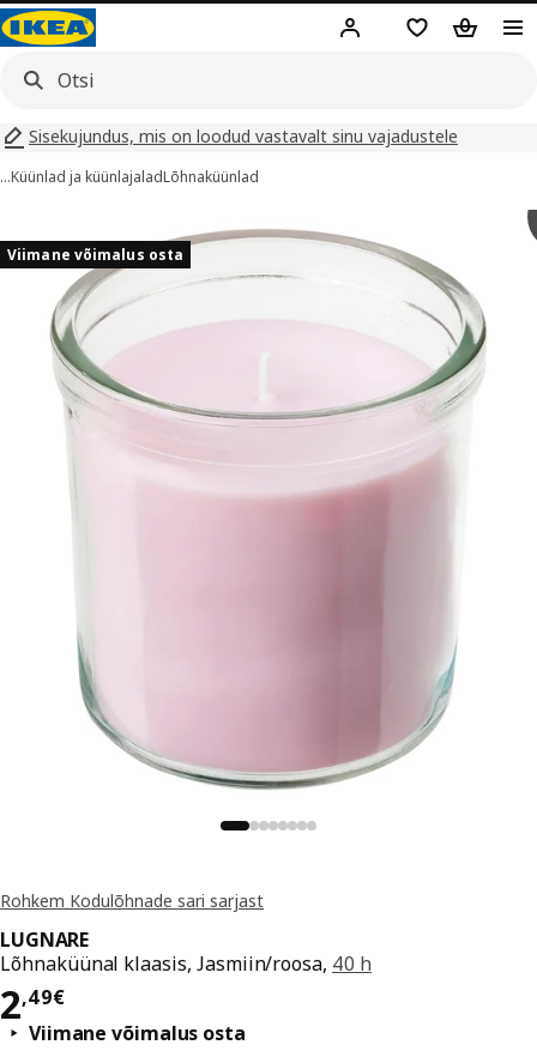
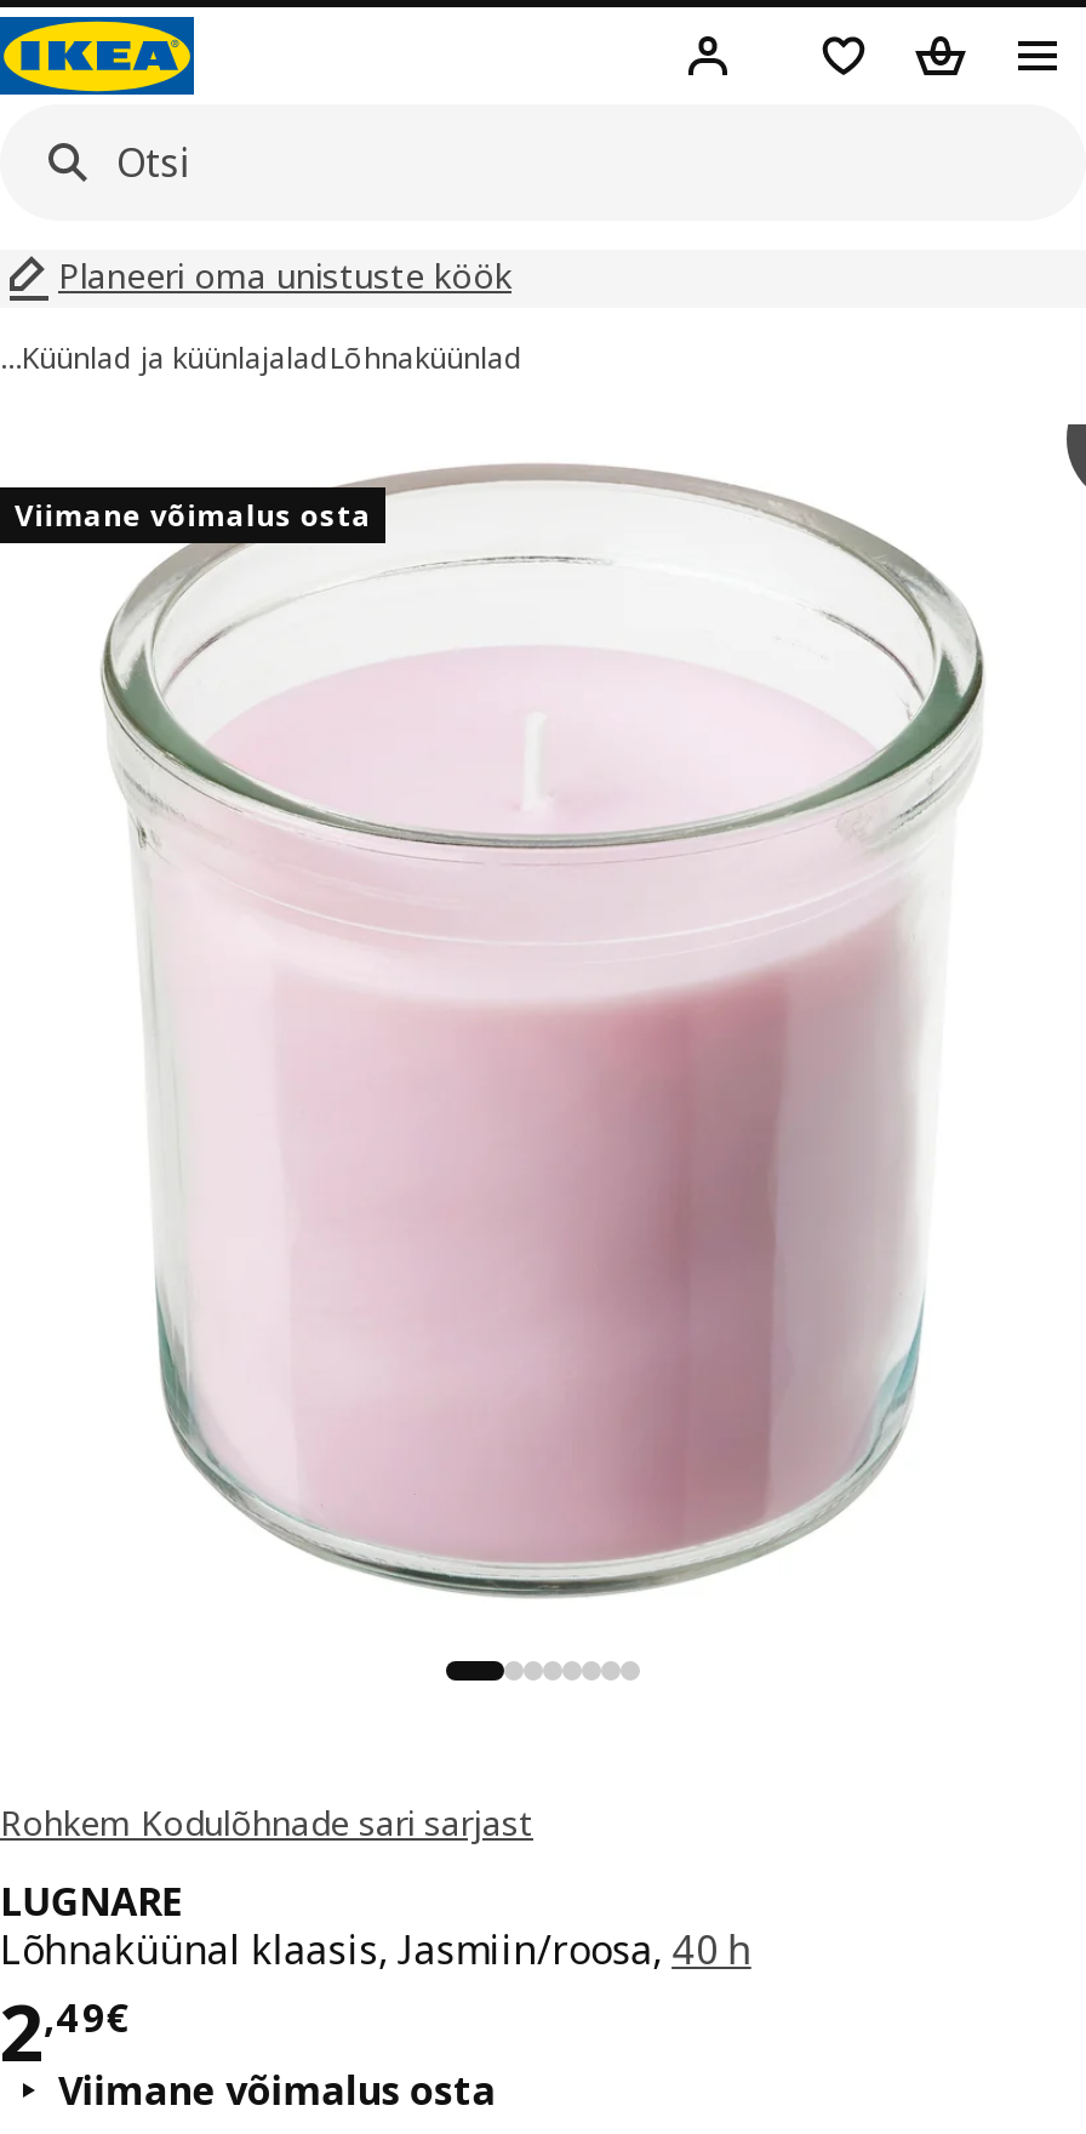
[29,125,458,147] Sisekujundus, mis on loodud vastavalt sinu vajadustele -> [58,252,511,298] Planeeri oma unistuste köök

